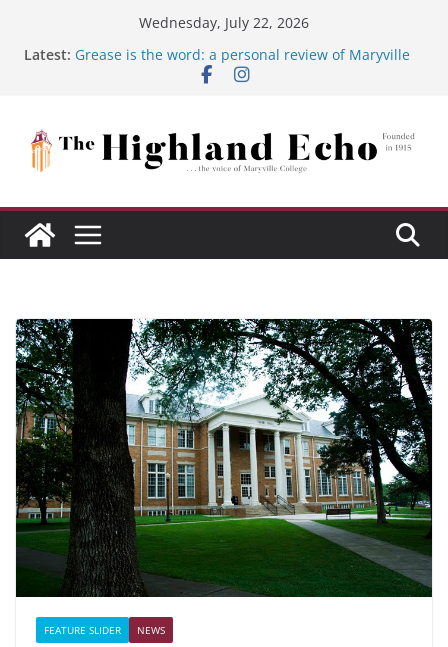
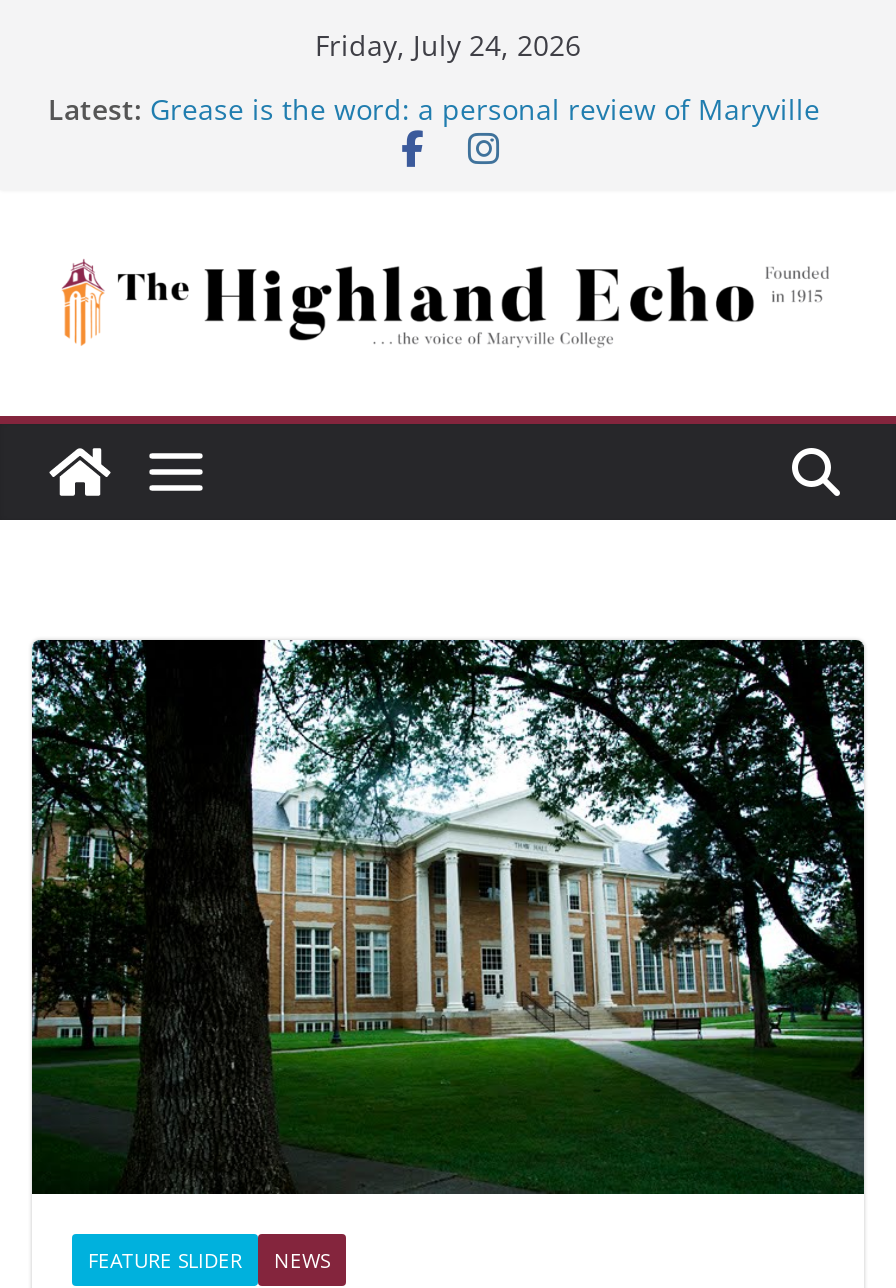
[139,13,309,32] Wednesday, July 22, 2026 -> [315,26,581,64] Friday, July 24, 2026

